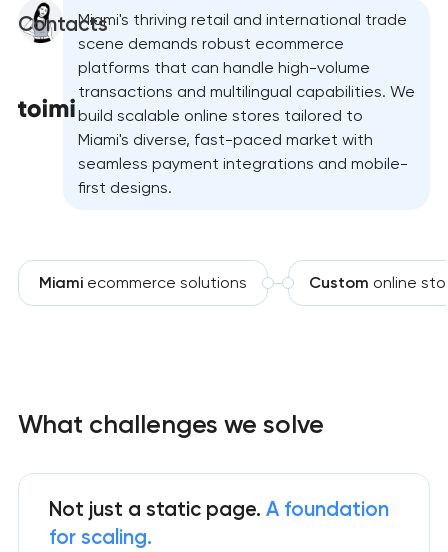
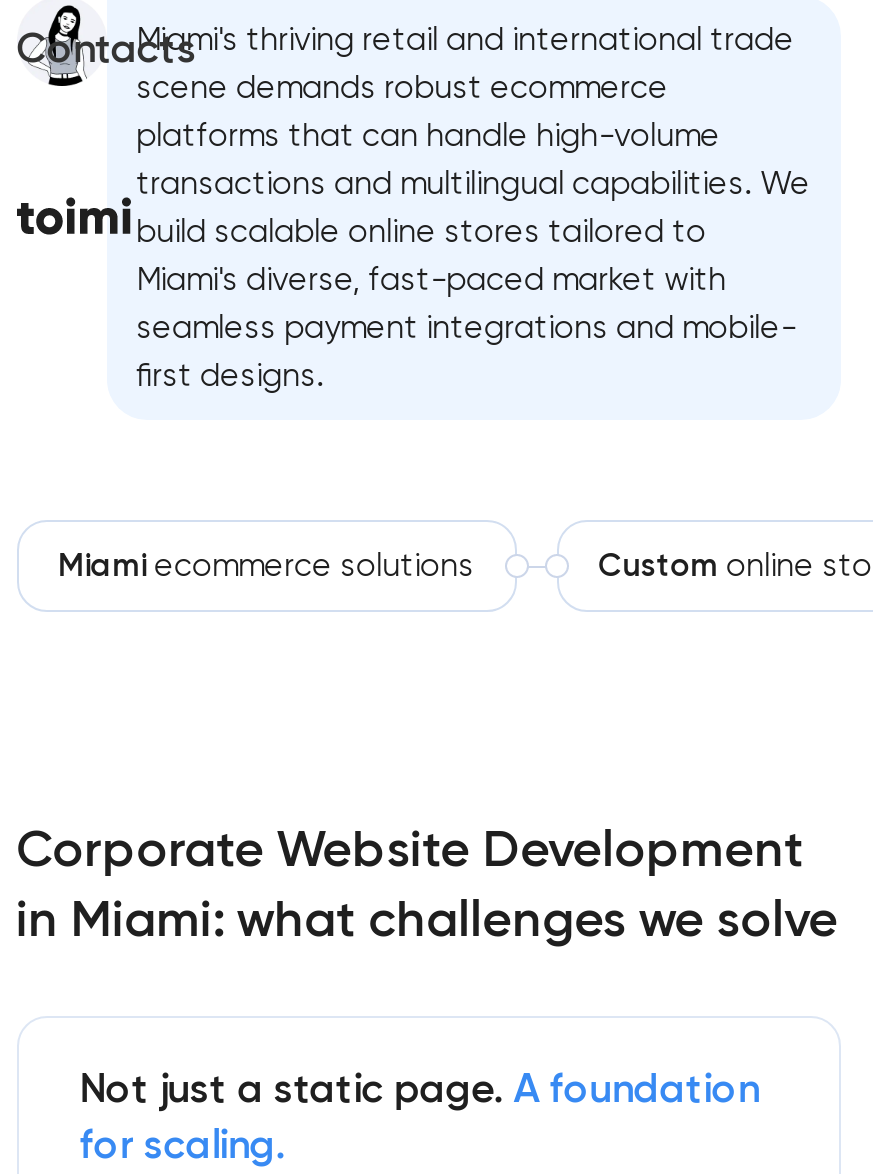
[18,409,324,439] What challenges we solve -> [16,819,838,949] Corporate Website Development | in Miami: what challenges we solve

